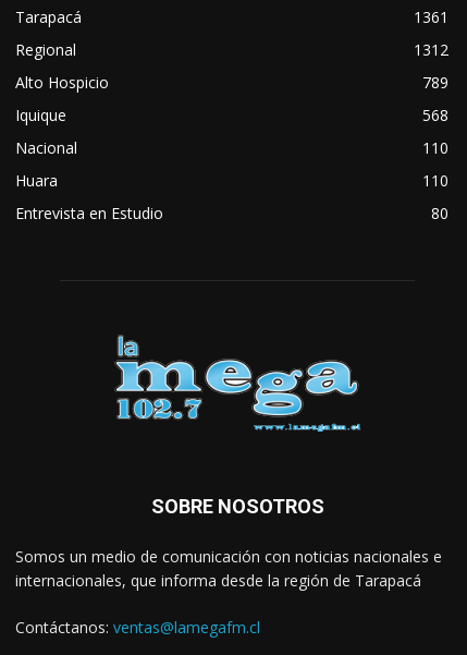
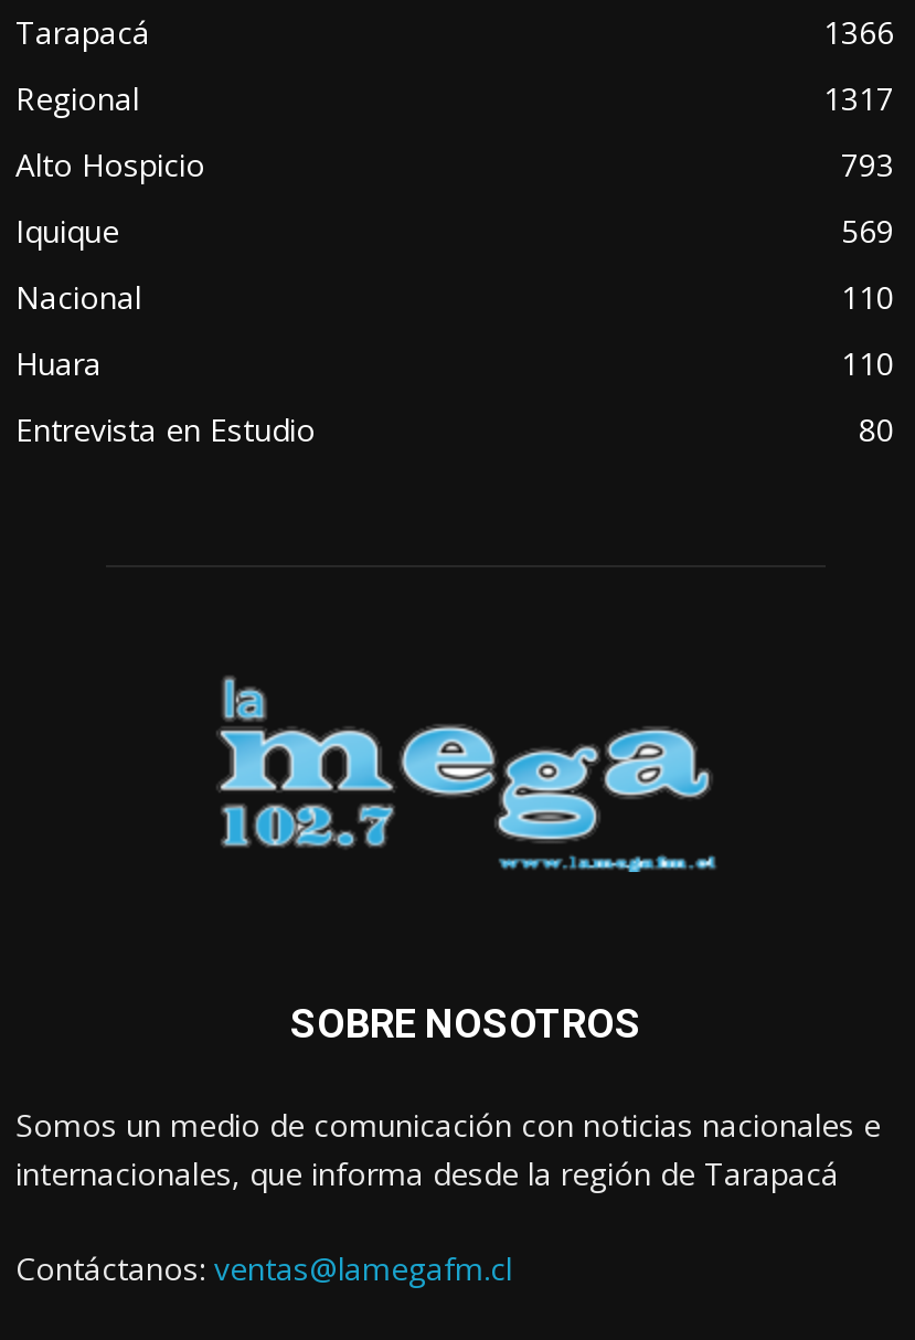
[414,6,448,27] 1361 -> [823,11,894,53] 1366
[414,39,448,60] 1312 -> [823,77,894,119] 1317
[422,72,448,92] 789 -> [841,143,894,185] 793
[422,104,448,125] 568 -> [841,209,894,251] 569

